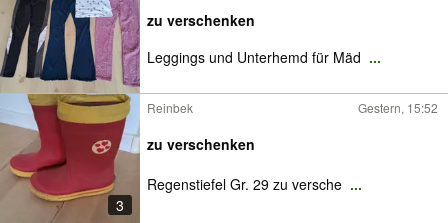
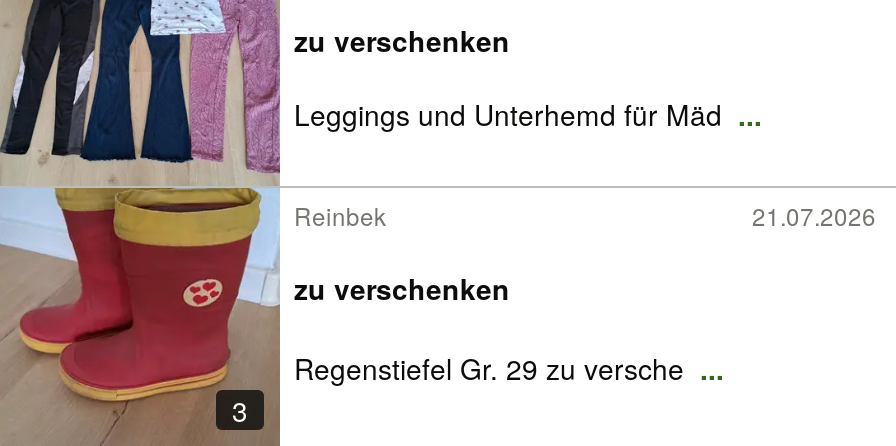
[358,99,438,116] Gestern, 15:52 -> [752,198,876,232] 21.07.2026

